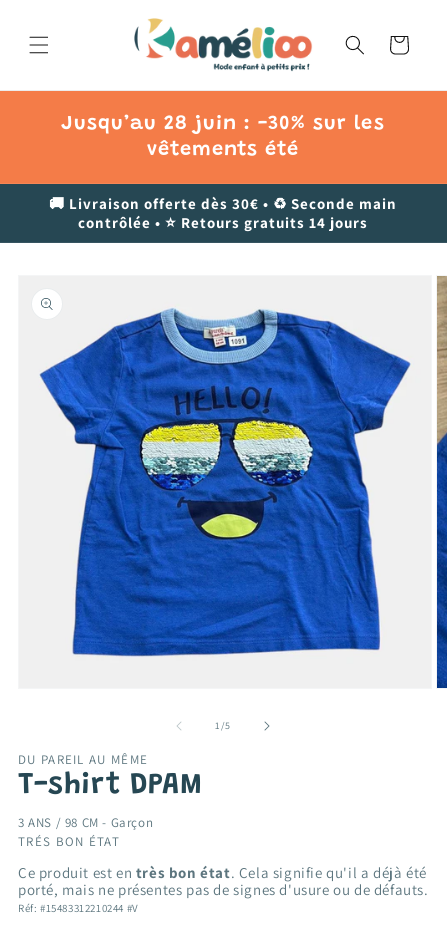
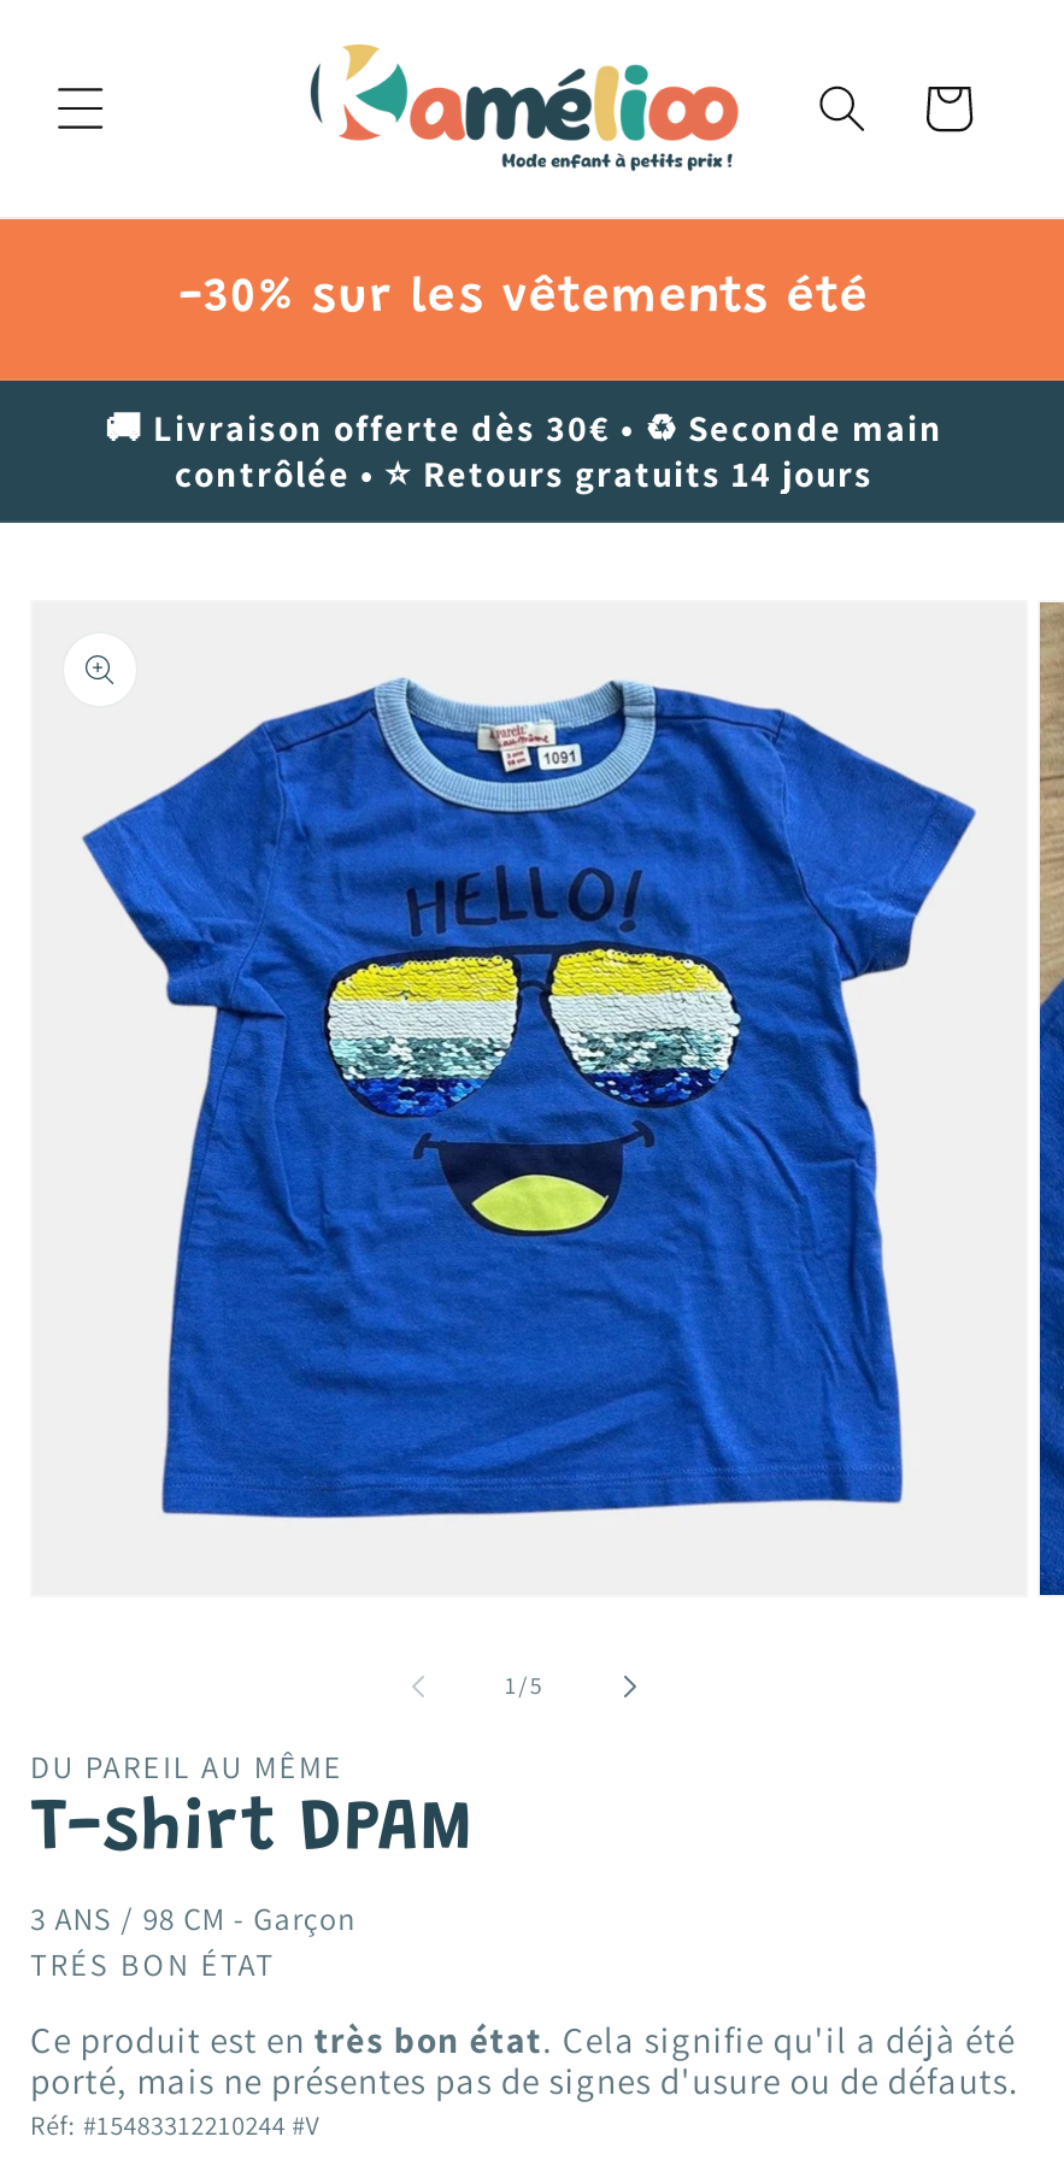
[61,113,385,159] Jusqu’au 28 juin : -30% sur les | vêtements été -> [180,273,869,322] -30% sur les vêtements été

